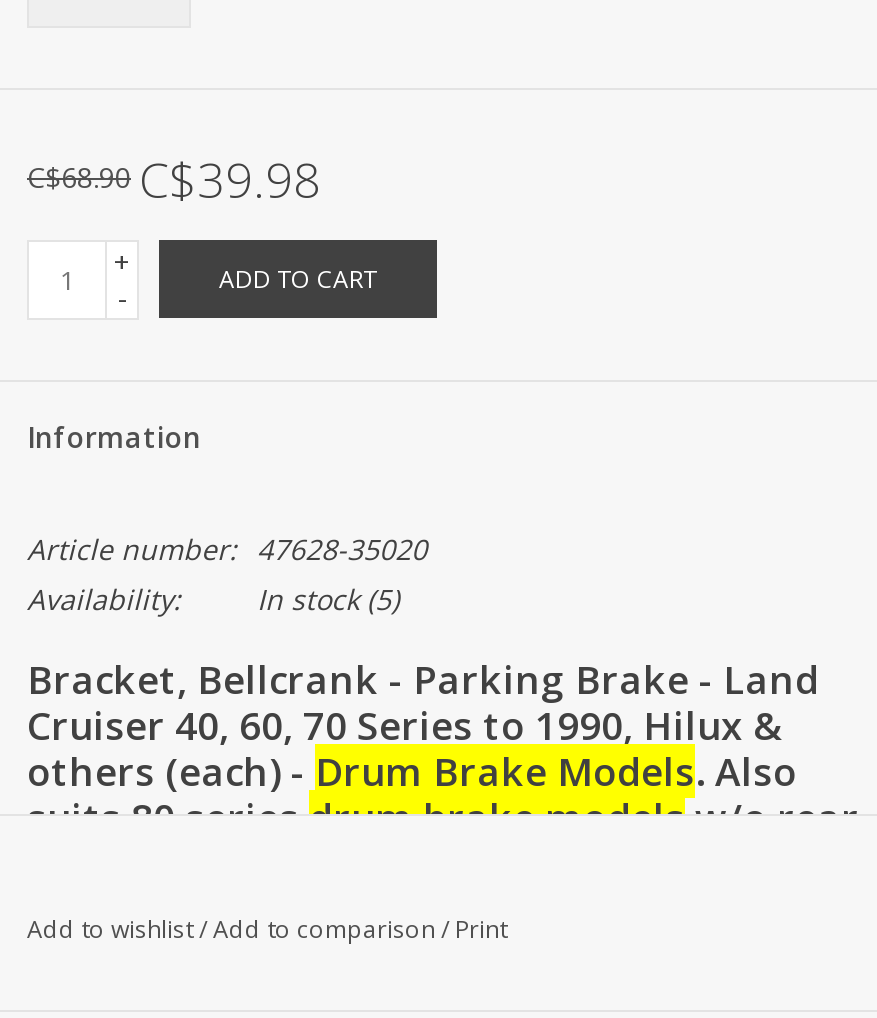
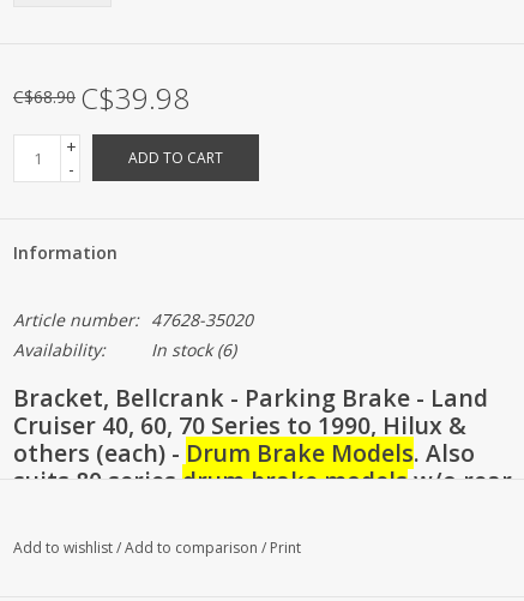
[257,580,399,618] In stock (5) -> [151,338,236,361] In stock (6)

